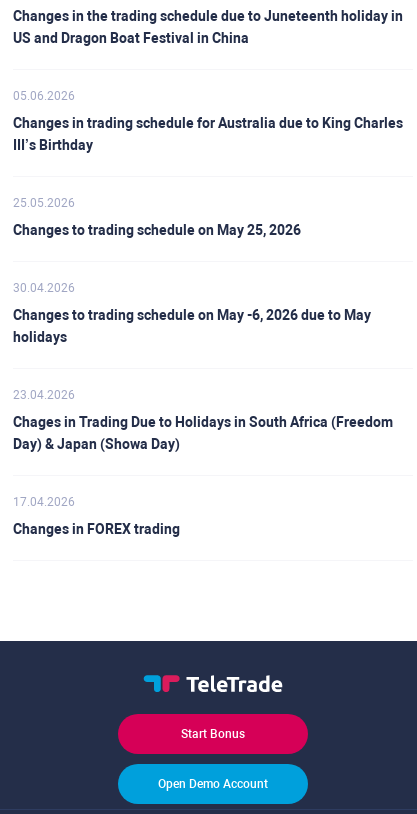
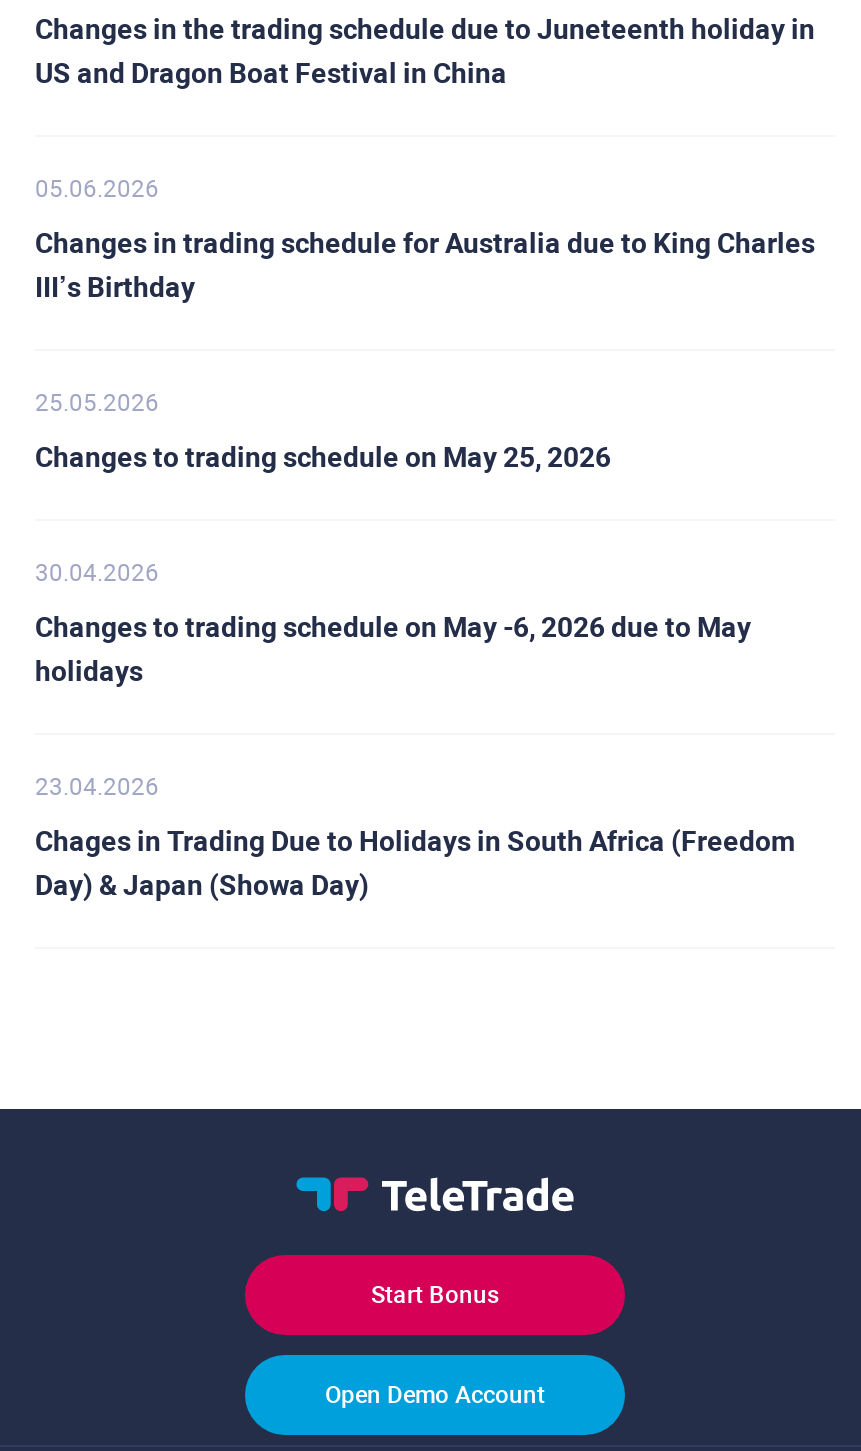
[13,495,180,537] 17.04.2026 | Changes in FOREX trading -> none

